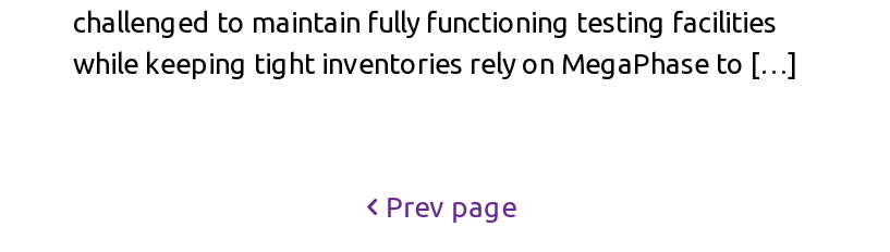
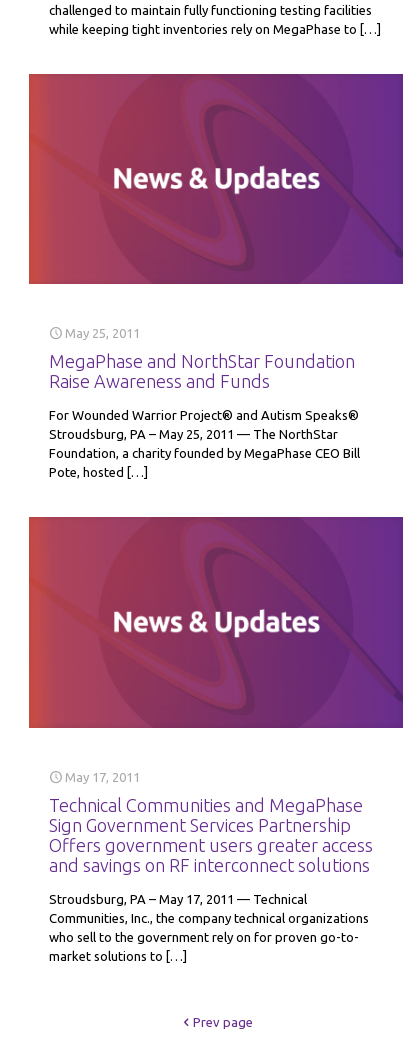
none -> [28,73,404,285] [image]
none -> [28,516,404,729] [image]
none -> [49,326,360,479] May 25, 2011 | MegaPhase and NorthStar Foundation | Raise Awareness and Funds | For Wounded Warrior Project® and Autism Speaks® | Stroudsburg, PA – May 25, 2011 — The NorthStar | Foundation, a charity founded by MegaPhase CEO Bill | Pote, hosted […]
none -> [49,770,373,963] May 17, 2011 | Technical Communities and MegaPhase | Sign Government Services Partnership | Offers government users greater access | and savings on RF interconnect solutions | Stroudsburg, PA – May 17, 2011 — Technical | Communities, Inc., the company technical organizations | who sell to the government rely on for proven go-to- | market solutions to […]

